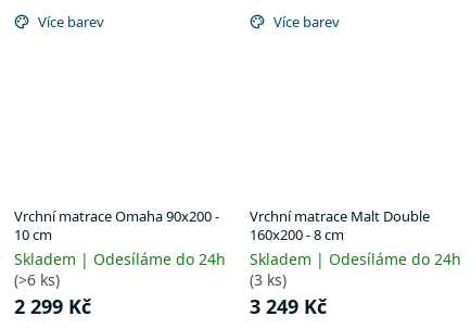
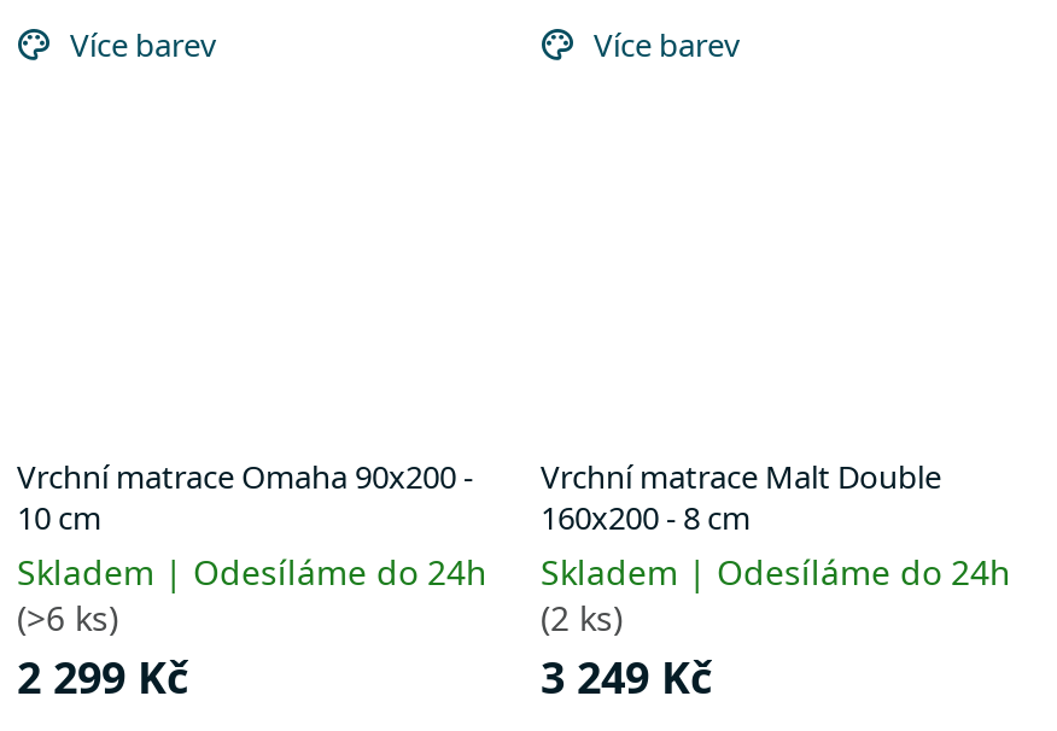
[250,270,287,290] (3 ks) -> [541,595,623,641] (2 ks)

